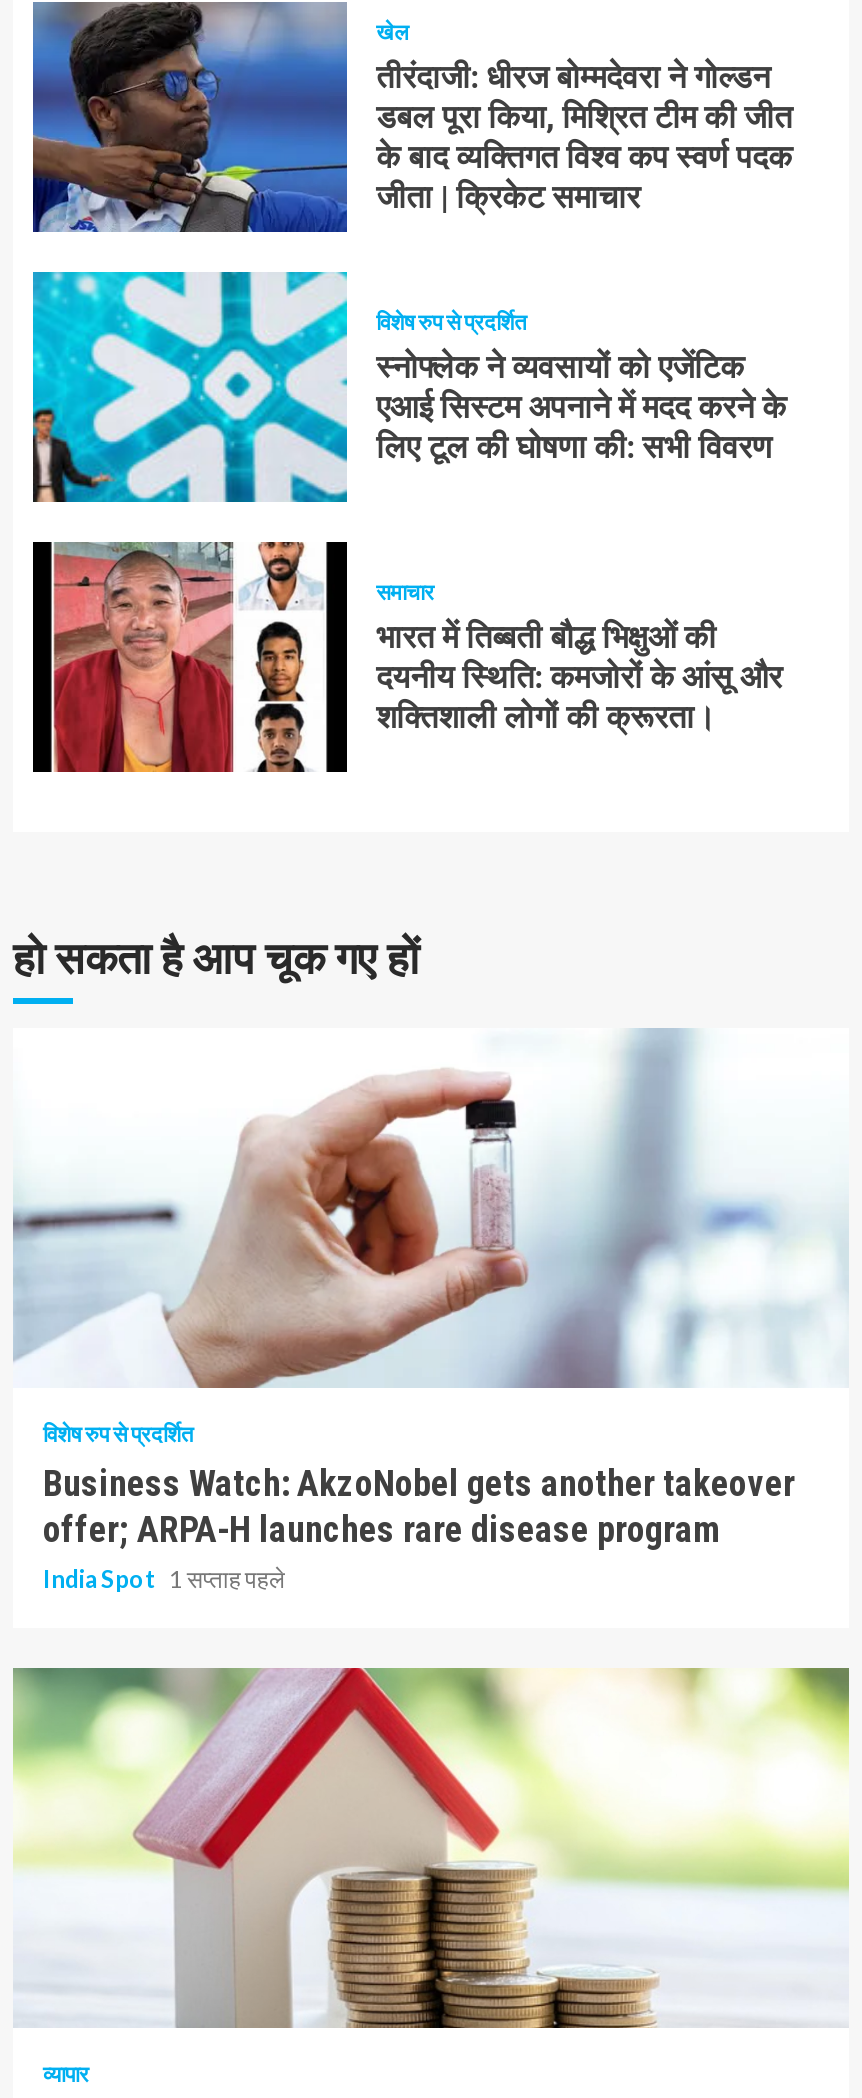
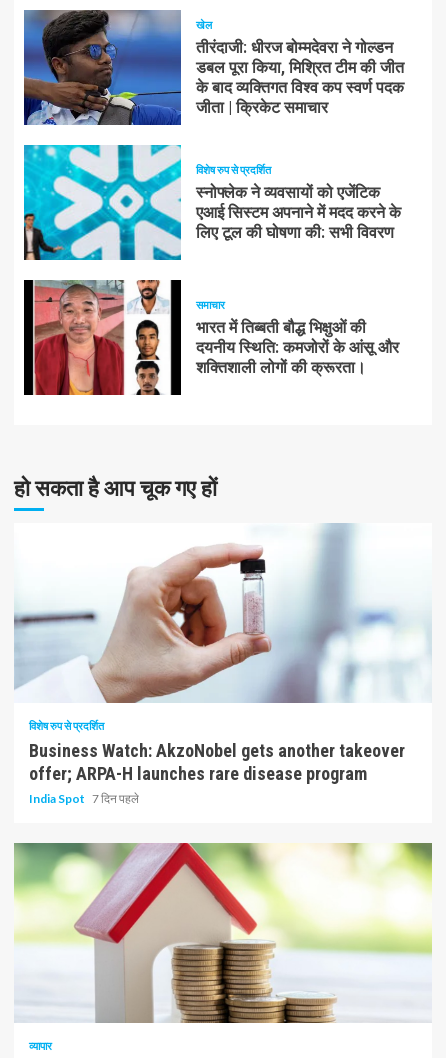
[43,1564,285,1594] India Spot 1 सप्ताह पहले -> [29,791,139,806] India Spot 7 दिन पहले

